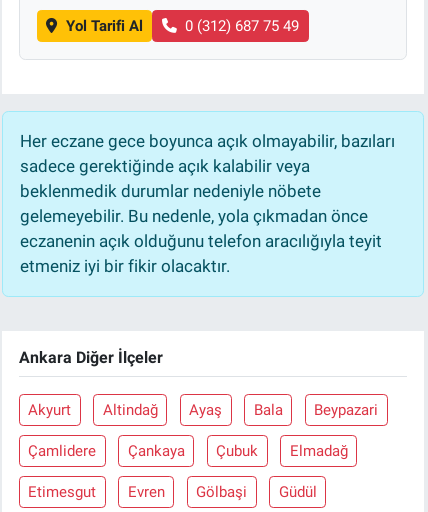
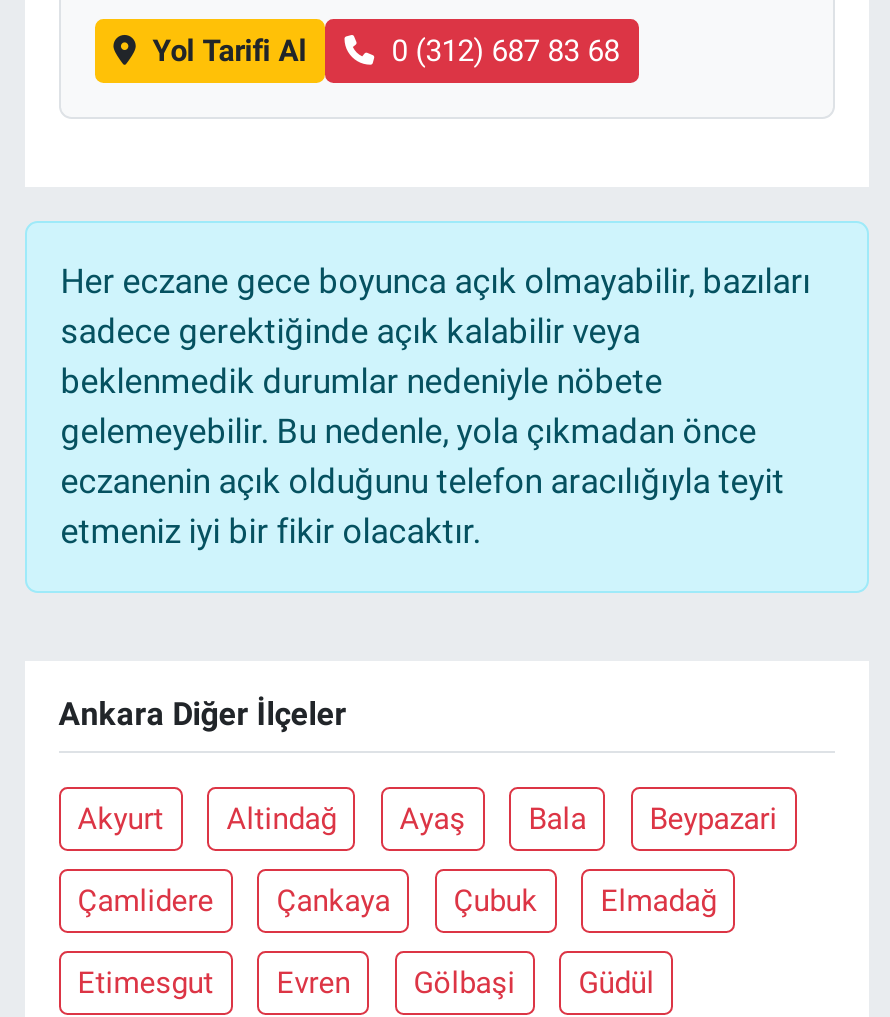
[185,17,299,35] 0 (312) 687 75 49 -> [391,33,619,69] 0 (312) 687 83 68

